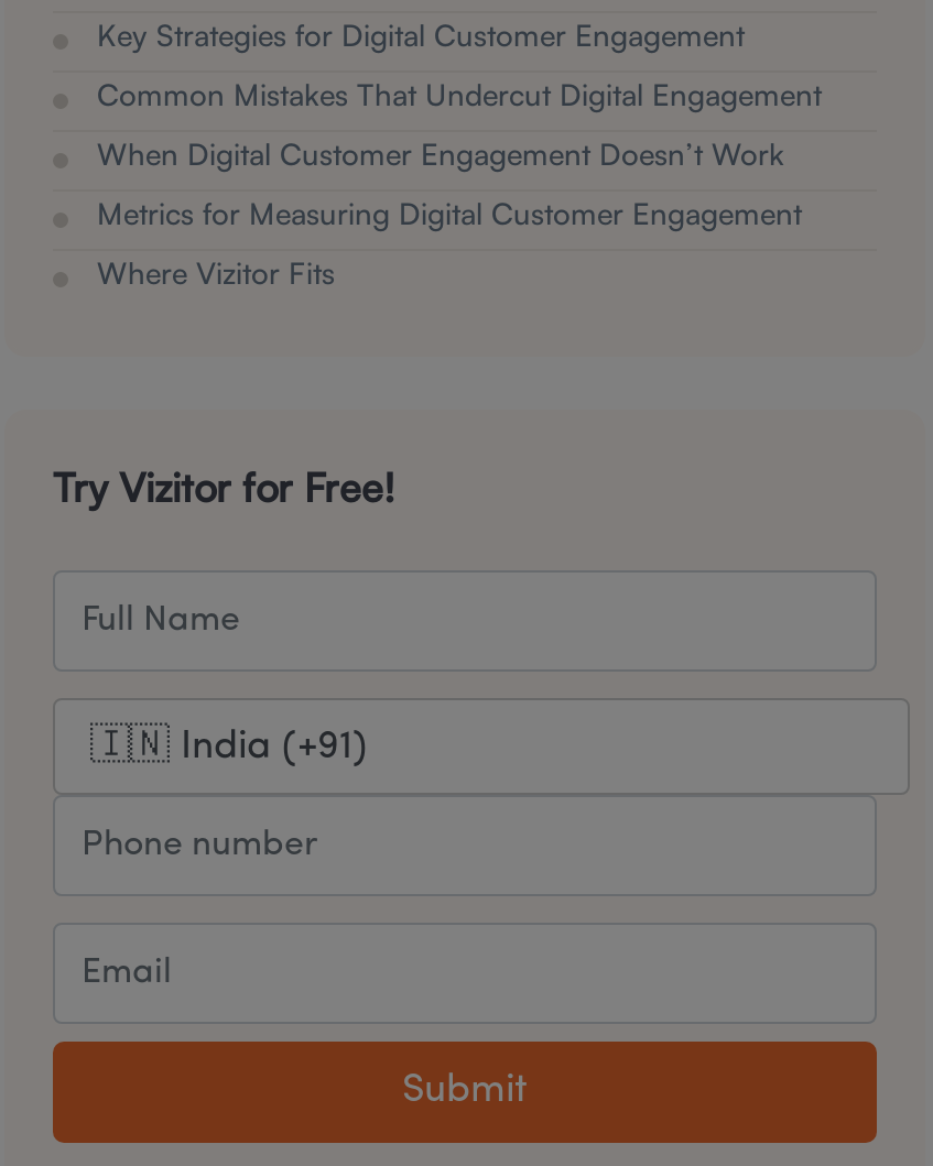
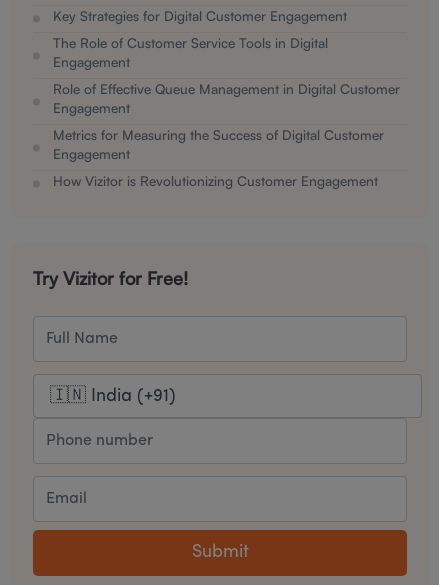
[97,75,822,112] Common Mistakes That Undercut Digital Engagement -> [53,34,328,70] The Role of Customer Service Tools in Digital | Engagement
[97,134,784,172] When Digital Customer Engagement Doesn’t Work -> [53,80,400,116] Role of Effective Queue Management in Digital Customer | Engagement
[97,194,802,231] Metrics for Measuring Digital Customer Engagement -> [53,126,384,162] Metrics for Measuring the Success of Digital Customer | Engagement
[97,253,335,291] Where Vizitor Fits -> [53,172,382,189] How Vizitor is Revolutionizing Customer Engagement

